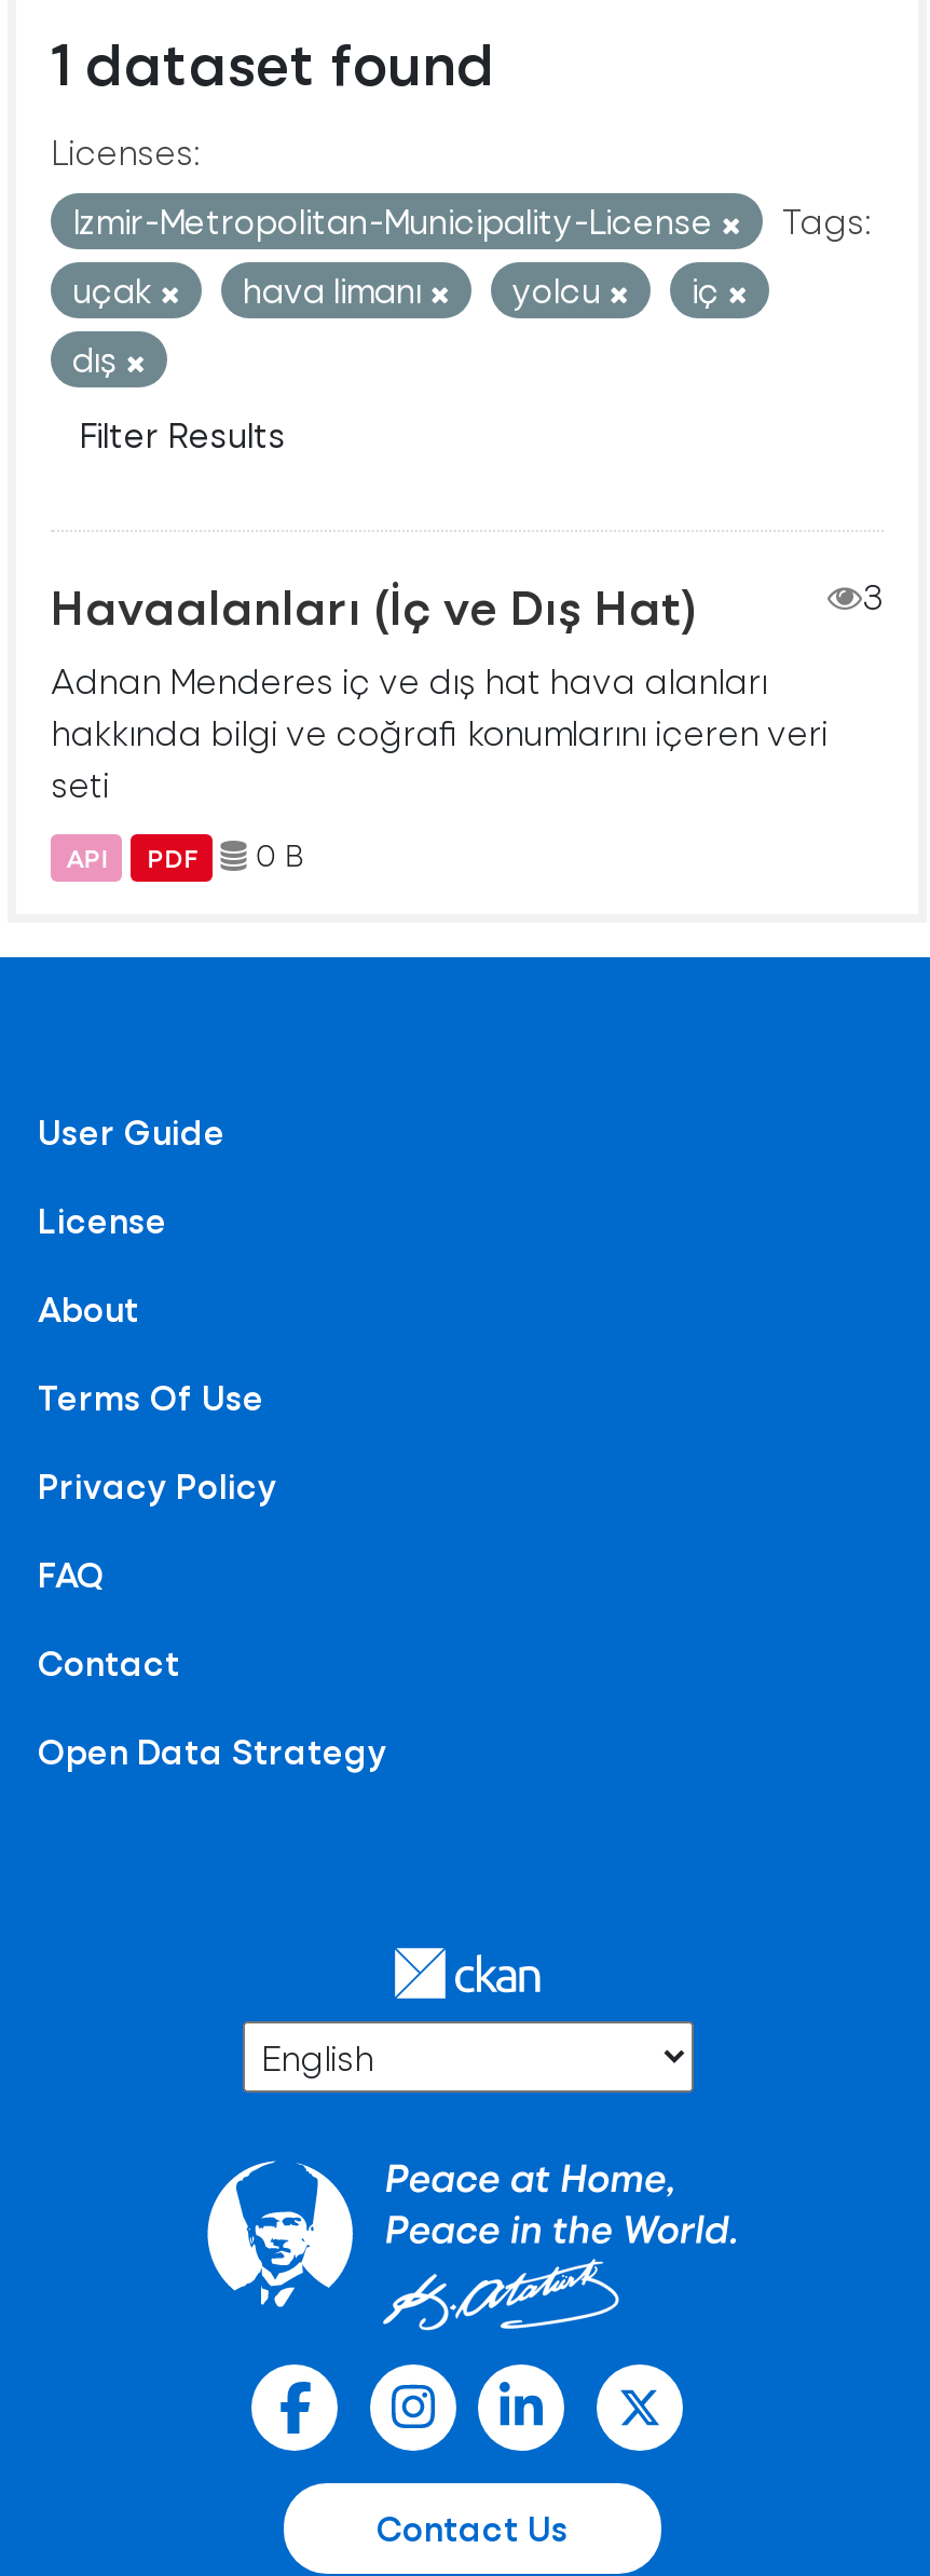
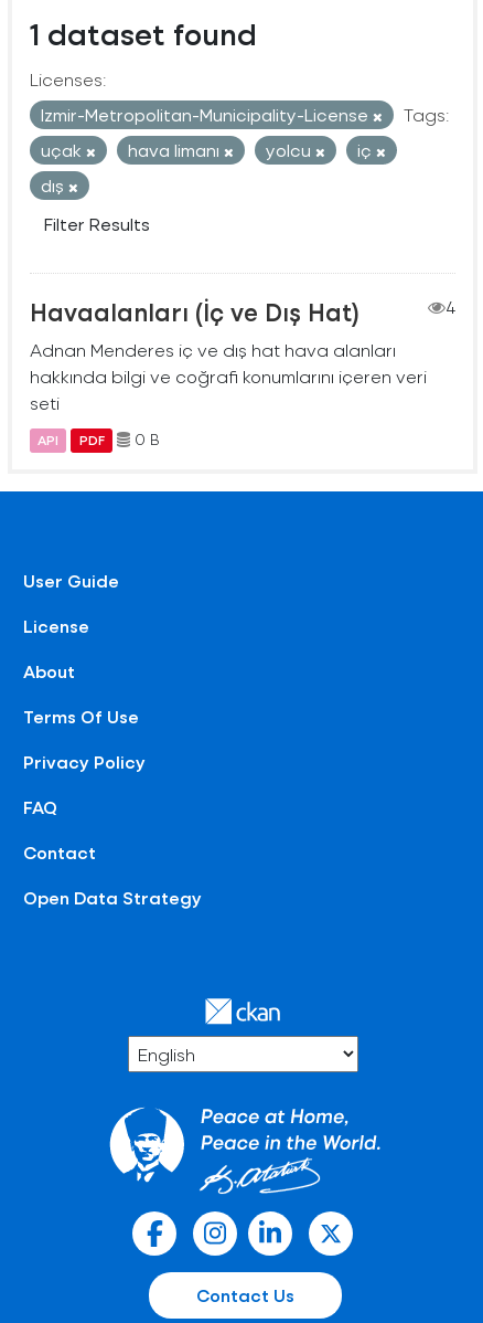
[862,574,884,619] 3 -> [446,295,455,318] 4

